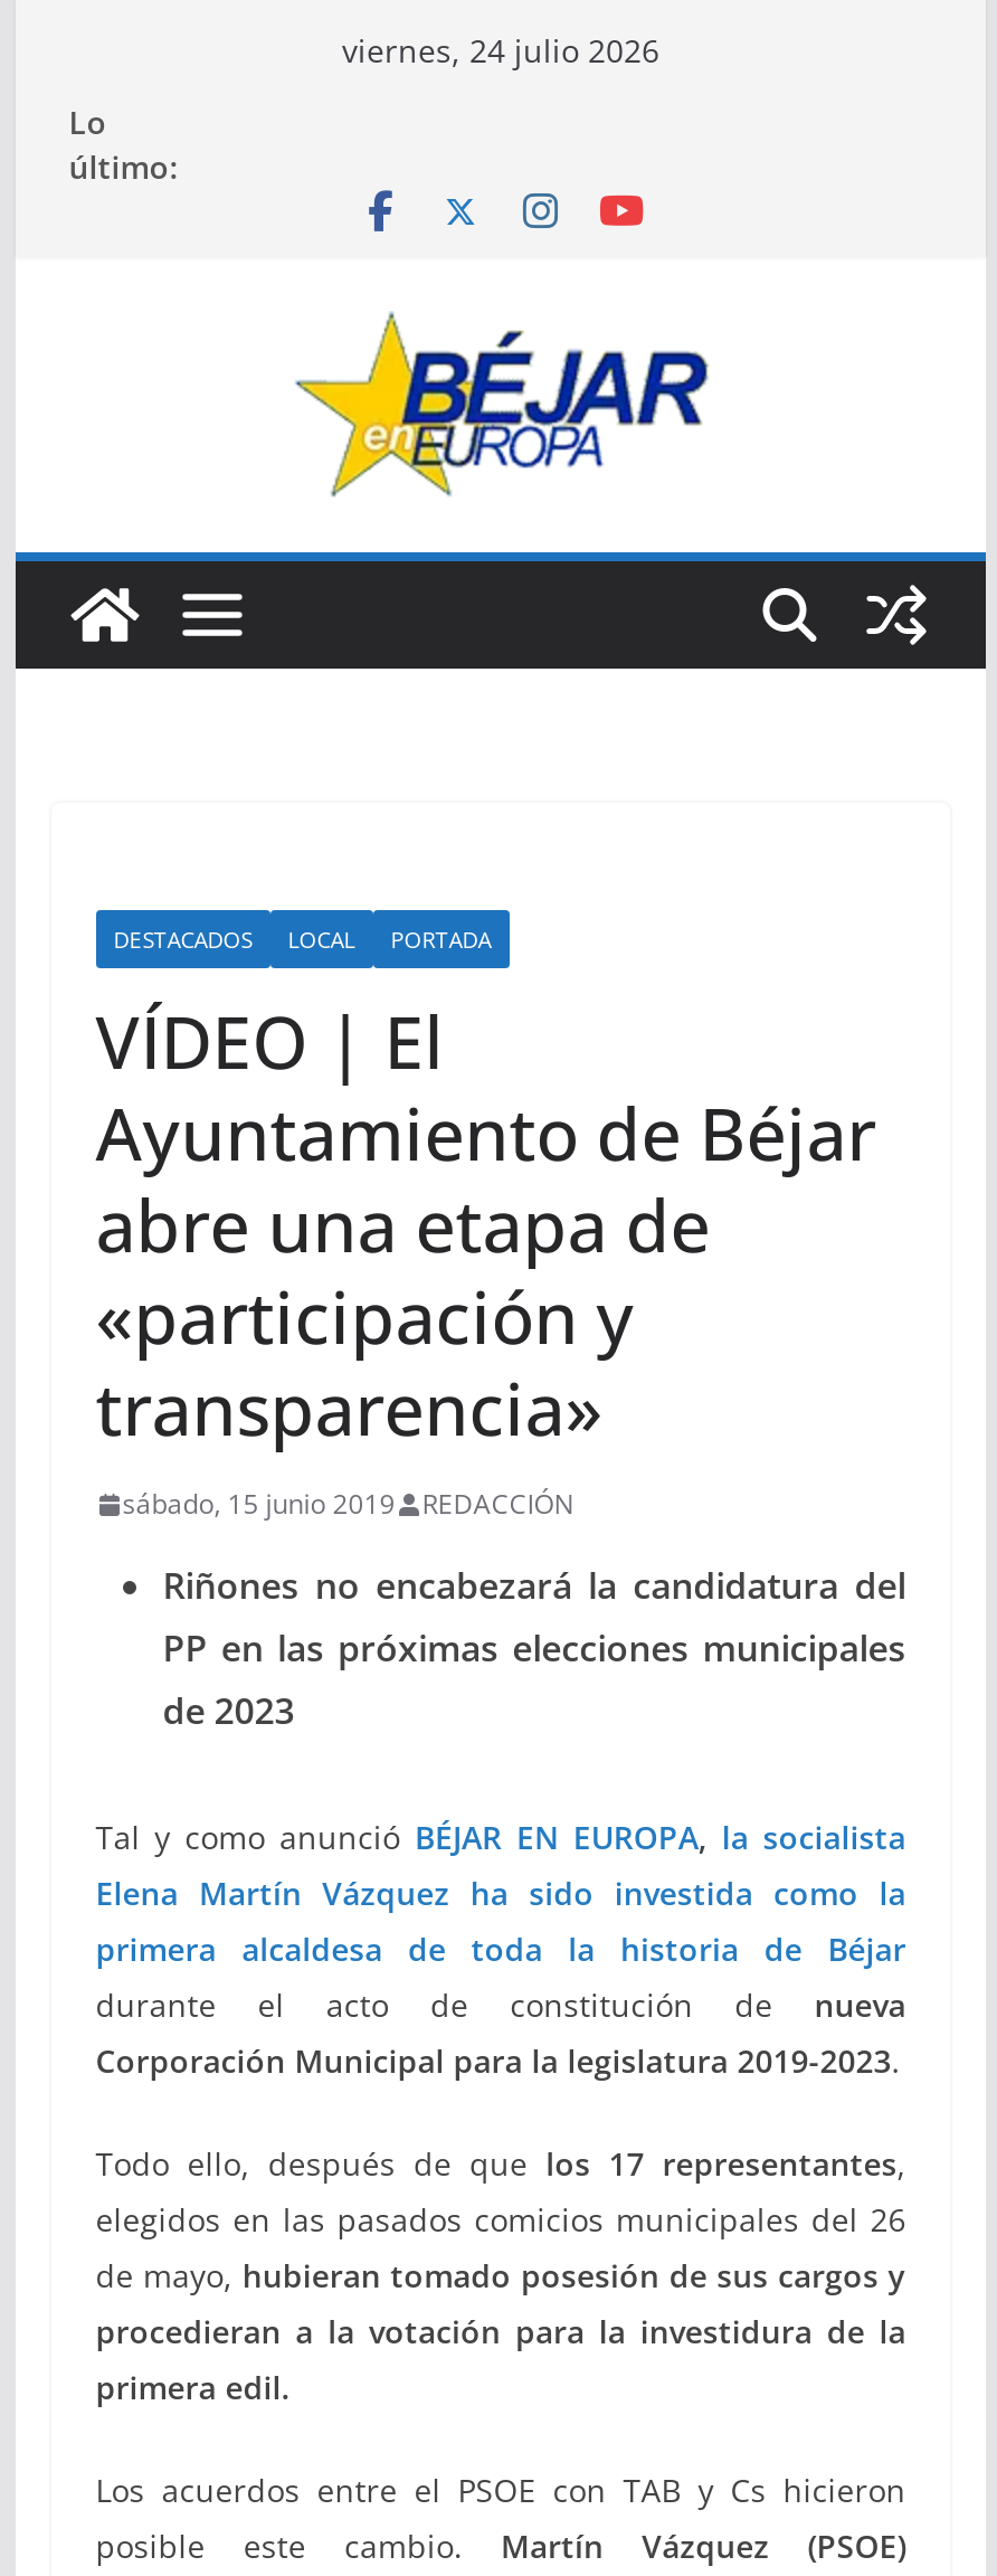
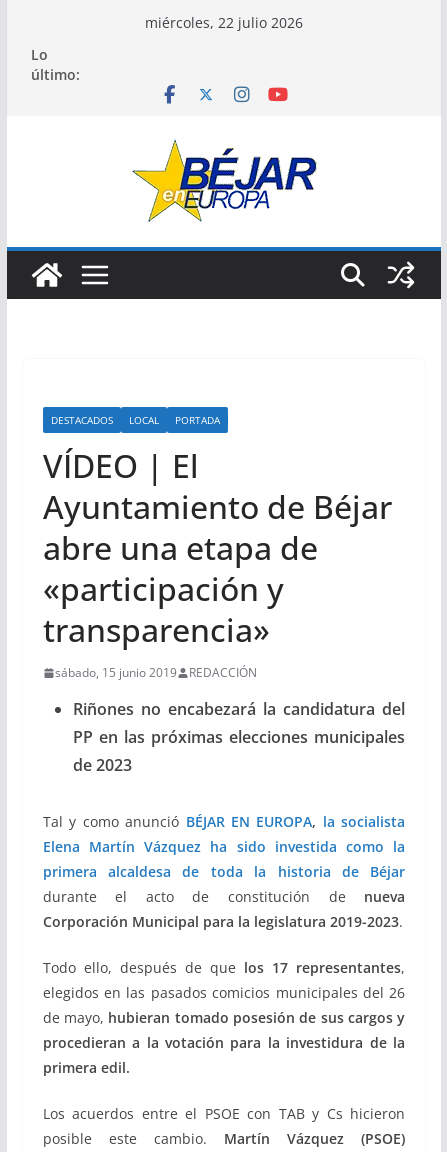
[342,29,659,72] viernes, 24 julio 2026 -> [145,13,303,32] miércoles, 22 julio 2026

